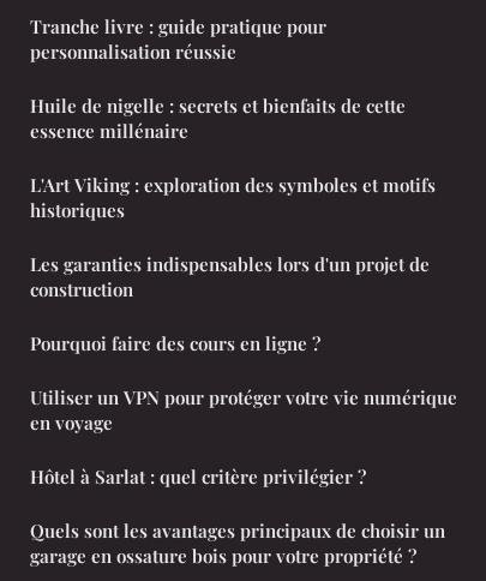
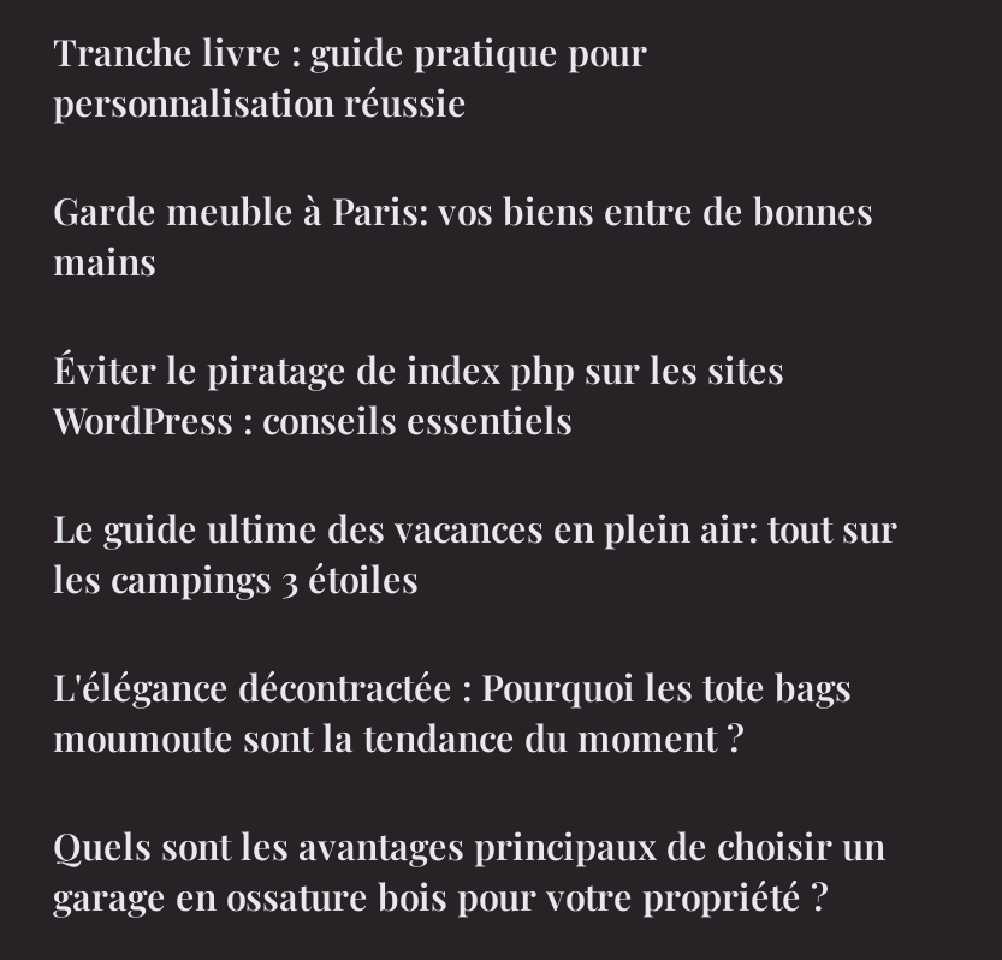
[30,94,457,489] Huile de nigelle : secrets et bienfaits de cette | essence millénaire | L'Art Viking : exploration des symboles et motifs | historiques | Les garanties indispensables lors d'un projet de | construction | Pourquoi faire des cours en ligne ? | Utiliser un VPN pour protéger votre vie numérique | en voyage | Hôtel à Sarlat : quel critère privilégier ? -> [53,187,897,762] Garde meuble à Paris: vos biens entre de bonnes | mains | Éviter le piratage de index php sur les sites | WordPress : conseils essentiels | Le guide ultime des vacances en plein air: tout sur | les campings 3 étoiles | L'élégance décontractée : Pourquoi les tote bags | moumoute sont la tendance du moment ?

